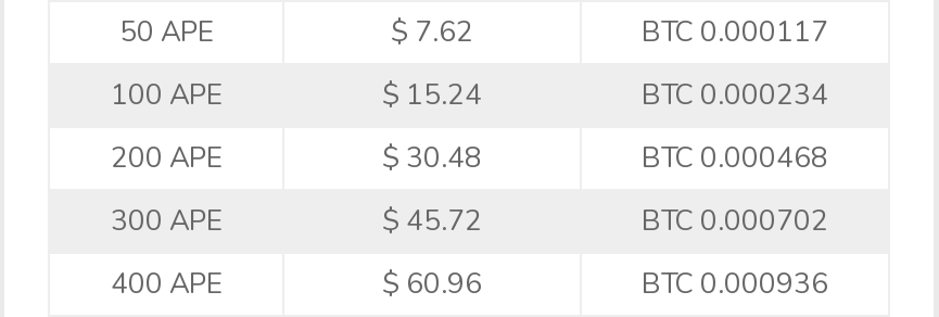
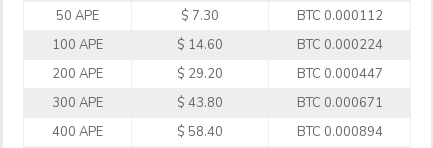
[391,13,473,52] $ 7.62 -> [181,7,219,25] $ 7.30
[642,13,828,52] BTC 0.000117 -> [296,7,382,25] BTC 0.000112
[382,76,482,115] $ 15.24 -> [177,36,223,54] $ 14.60
[642,76,828,115] BTC 0.000234 -> [296,36,382,54] BTC 0.000224
[382,139,482,178] $ 30.48 -> [177,65,223,83] $ 29.20
[642,139,828,178] BTC 0.000468 -> [296,65,382,83] BTC 0.000447
[382,202,482,241] $ 45.72 -> [177,94,223,112] $ 43.80
[642,202,828,241] BTC 0.000702 -> [296,94,382,112] BTC 0.000671
[382,265,482,304] $ 60.96 -> [177,123,223,141] $ 58.40
[642,265,828,304] BTC 0.000936 -> [296,123,382,141] BTC 0.000894

